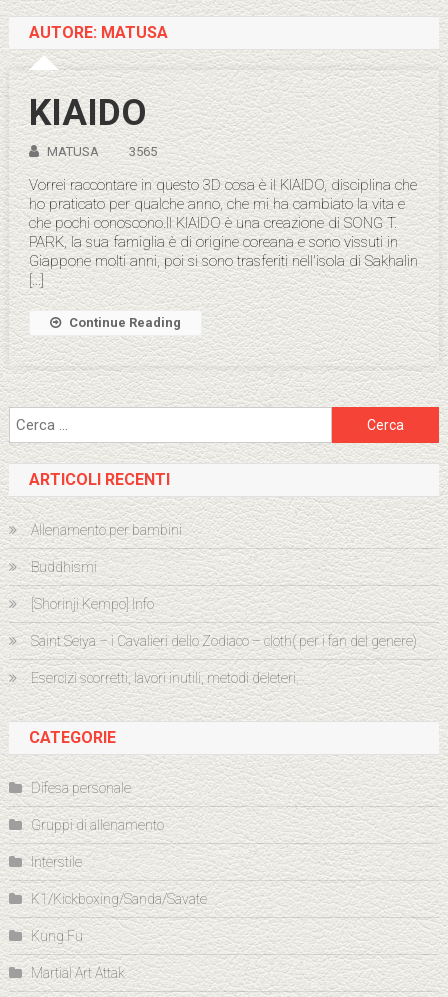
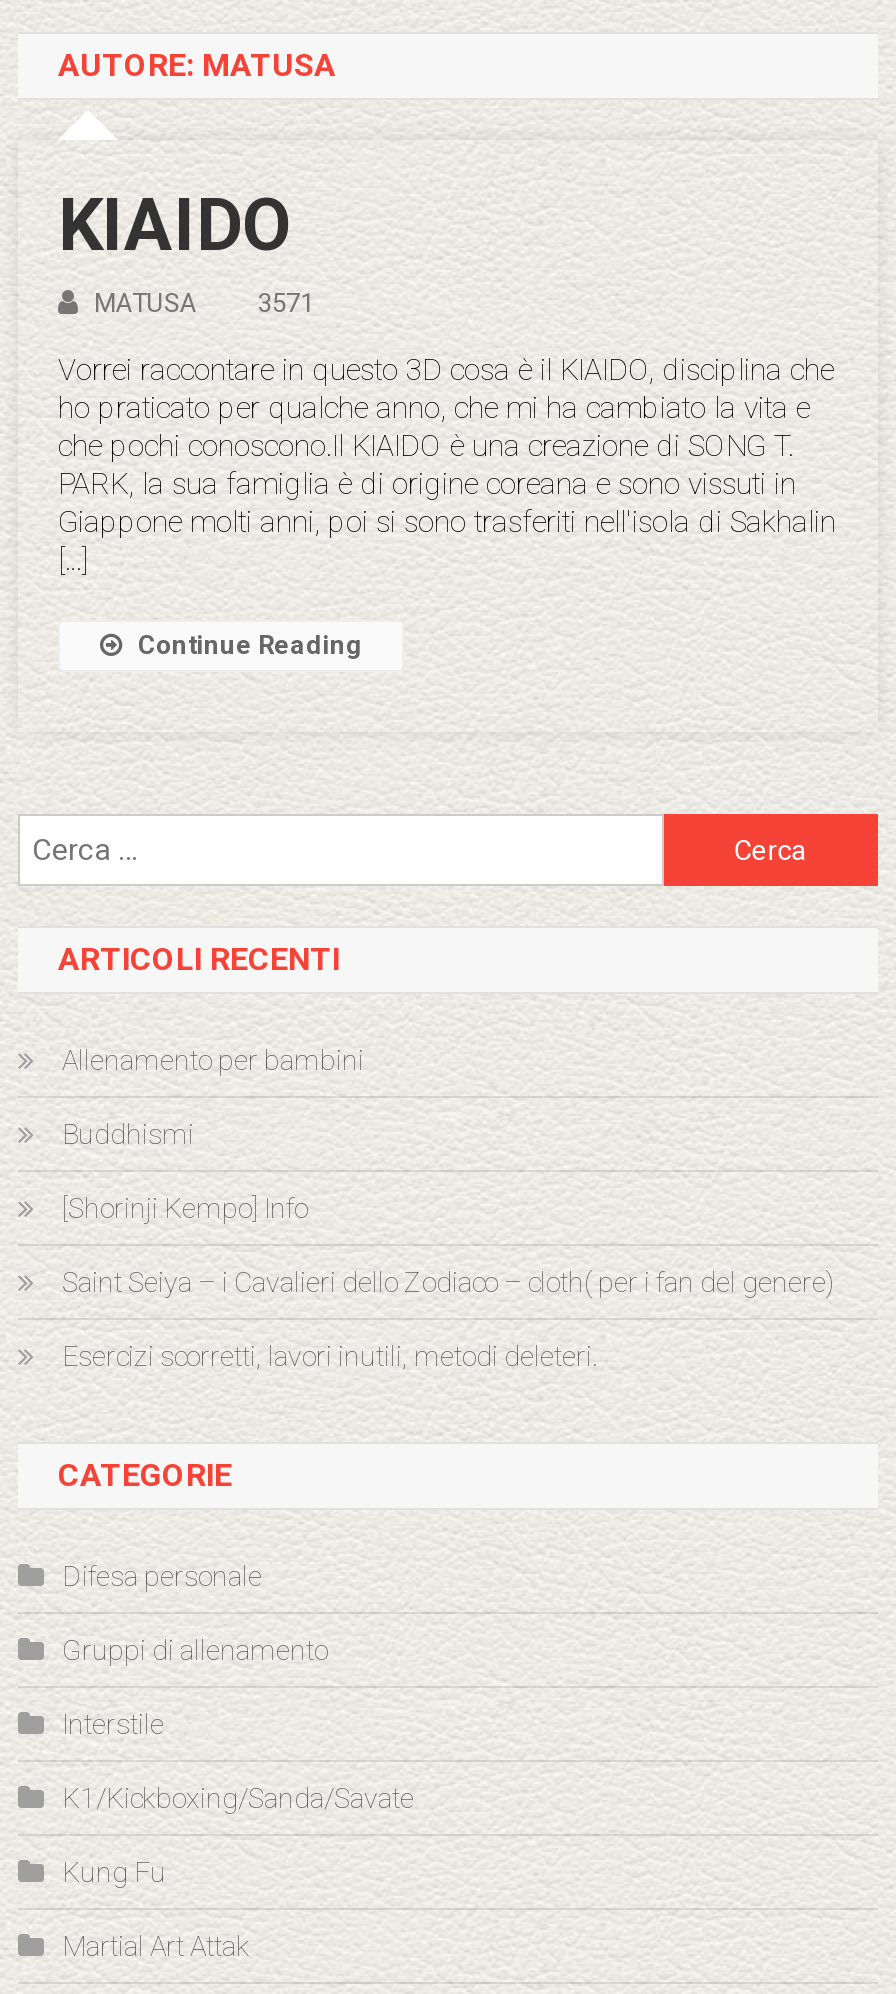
[47,144,157,159] MATUSA 3565 -> [94,288,314,318] MATUSA 3571

